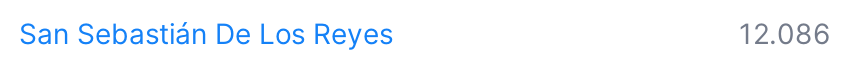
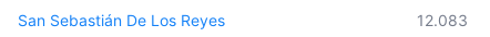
[739,15,831,49] 12.086 -> [417,10,468,29] 12.083

